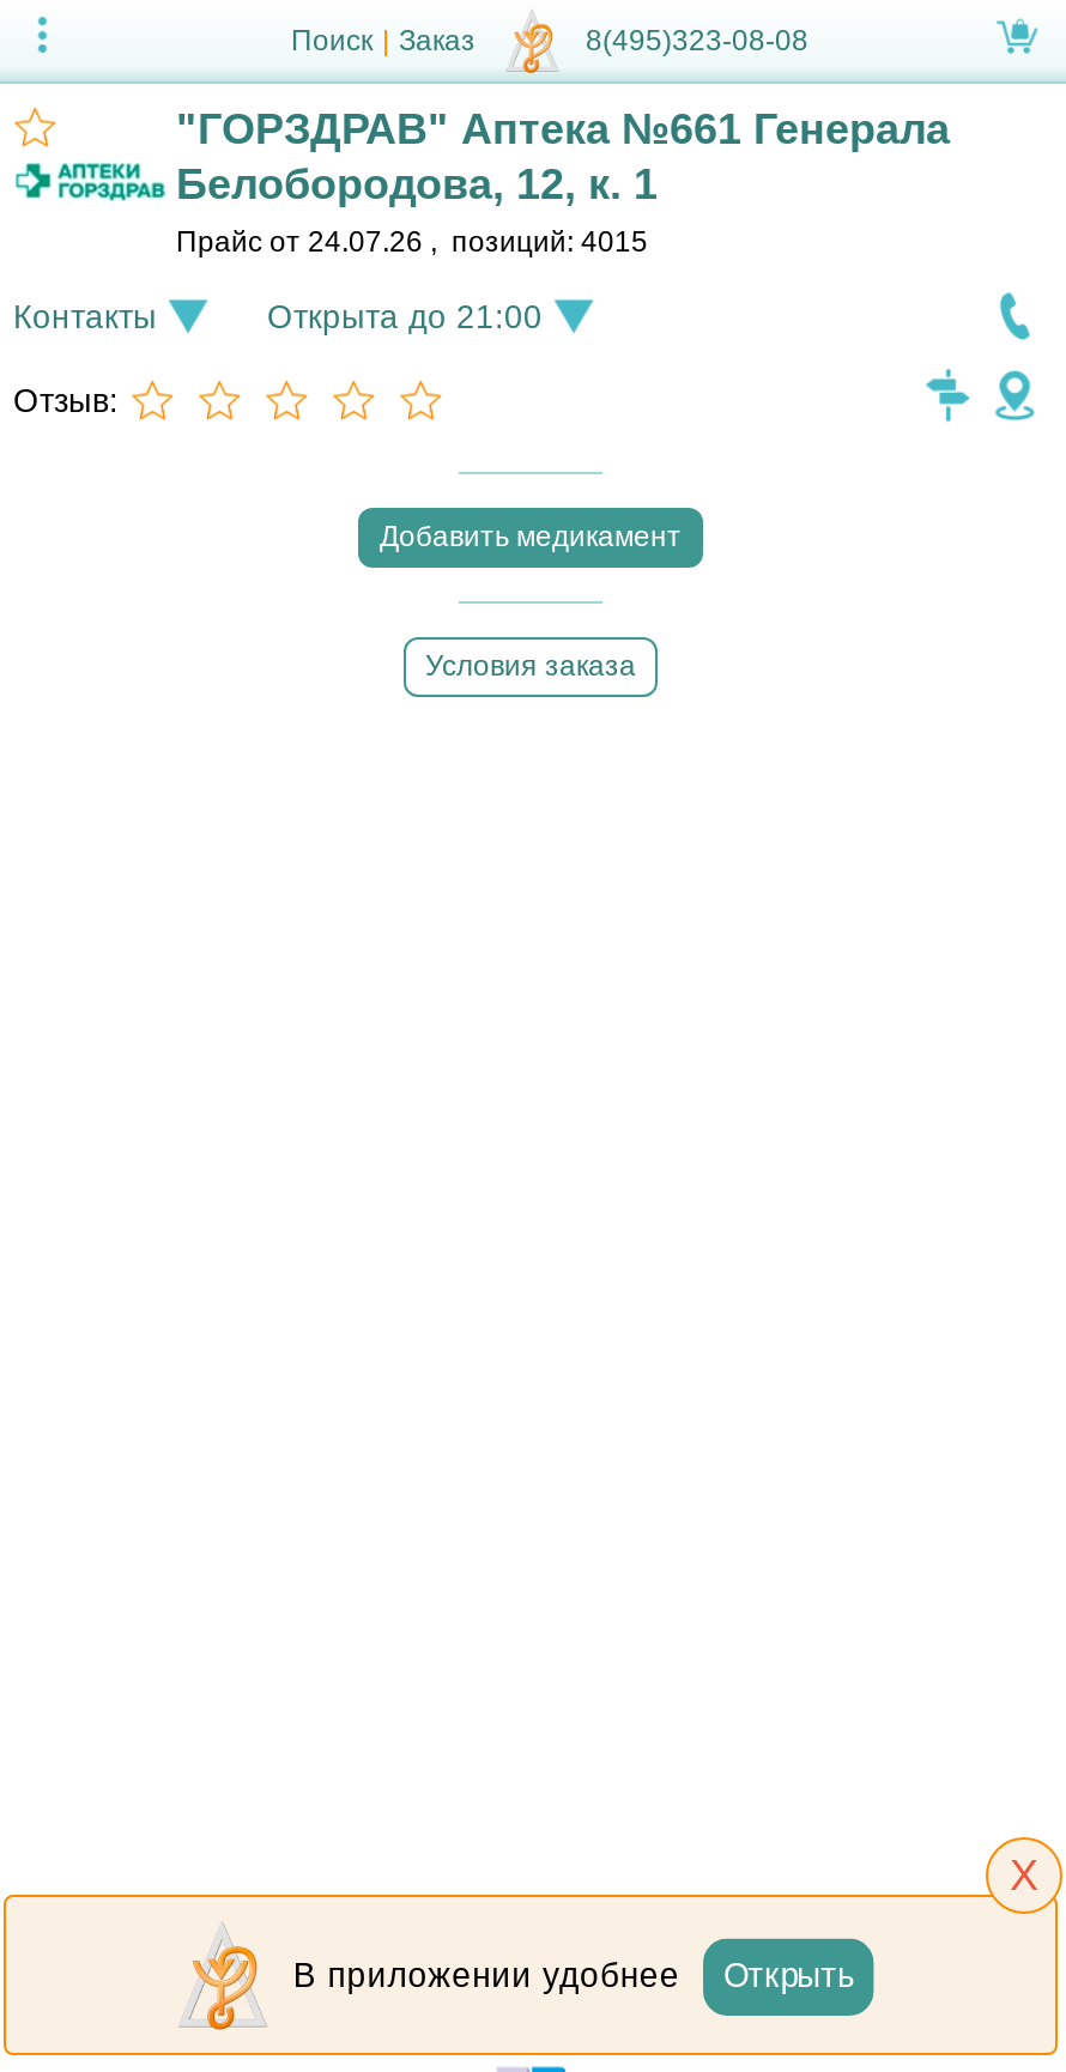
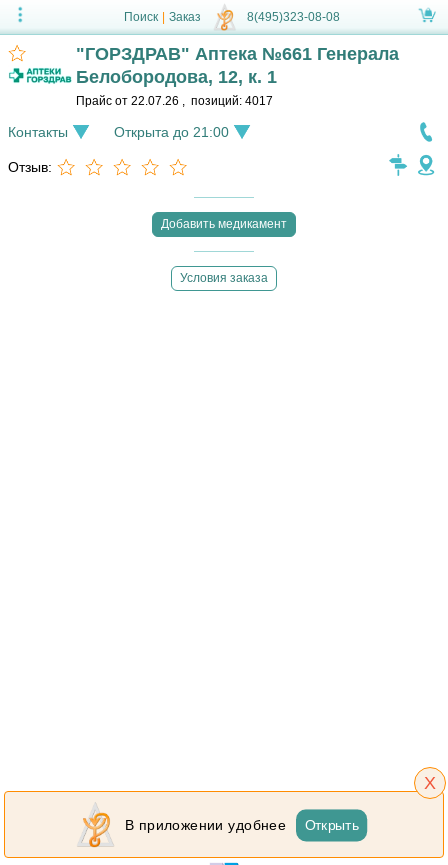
[176,225,648,259] Прайс от 24.07.26 , позиций: 4015 -> [76,94,273,108] Прайс от 22.07.26 , позиций: 4017

